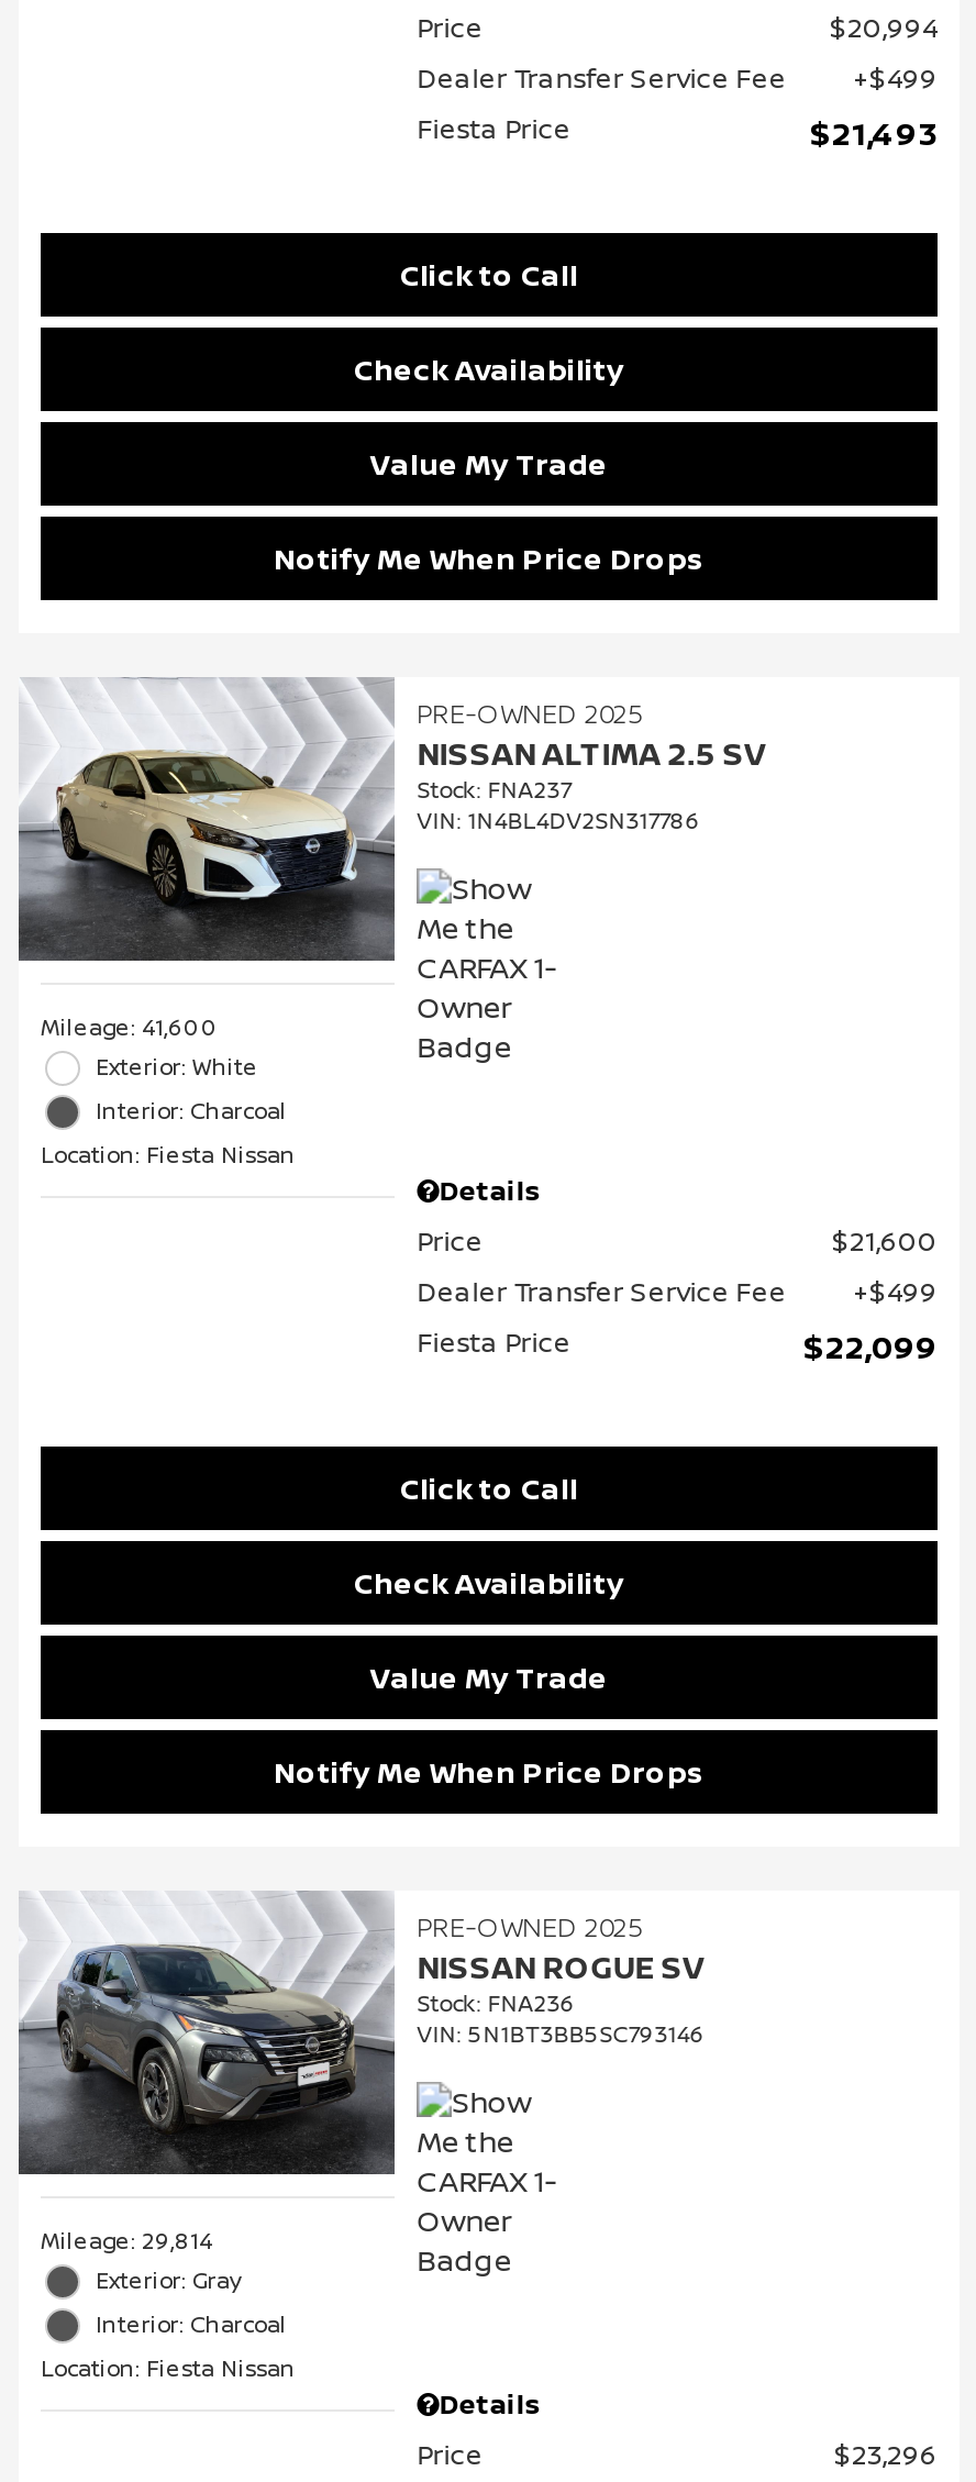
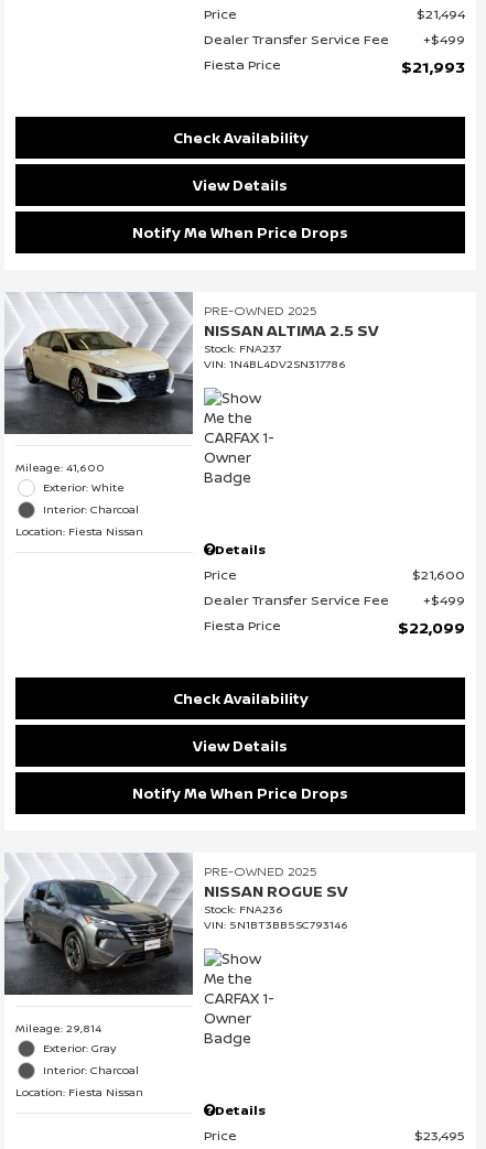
[830,10,938,47] $20,994 -> [417,5,465,24] $21,494
[400,113,938,295] $21,493 | Click to Call -> [401,57,465,78] $21,993
[370,445,608,485] Value My Trade -> [193,176,288,195] View Details
[400,1469,578,1509] Click to Call -> none
[370,1658,608,1698] Value My Trade -> [193,736,288,756] View Details
[834,2437,938,2474] $23,296 -> [414,1126,465,1145] $23,495

